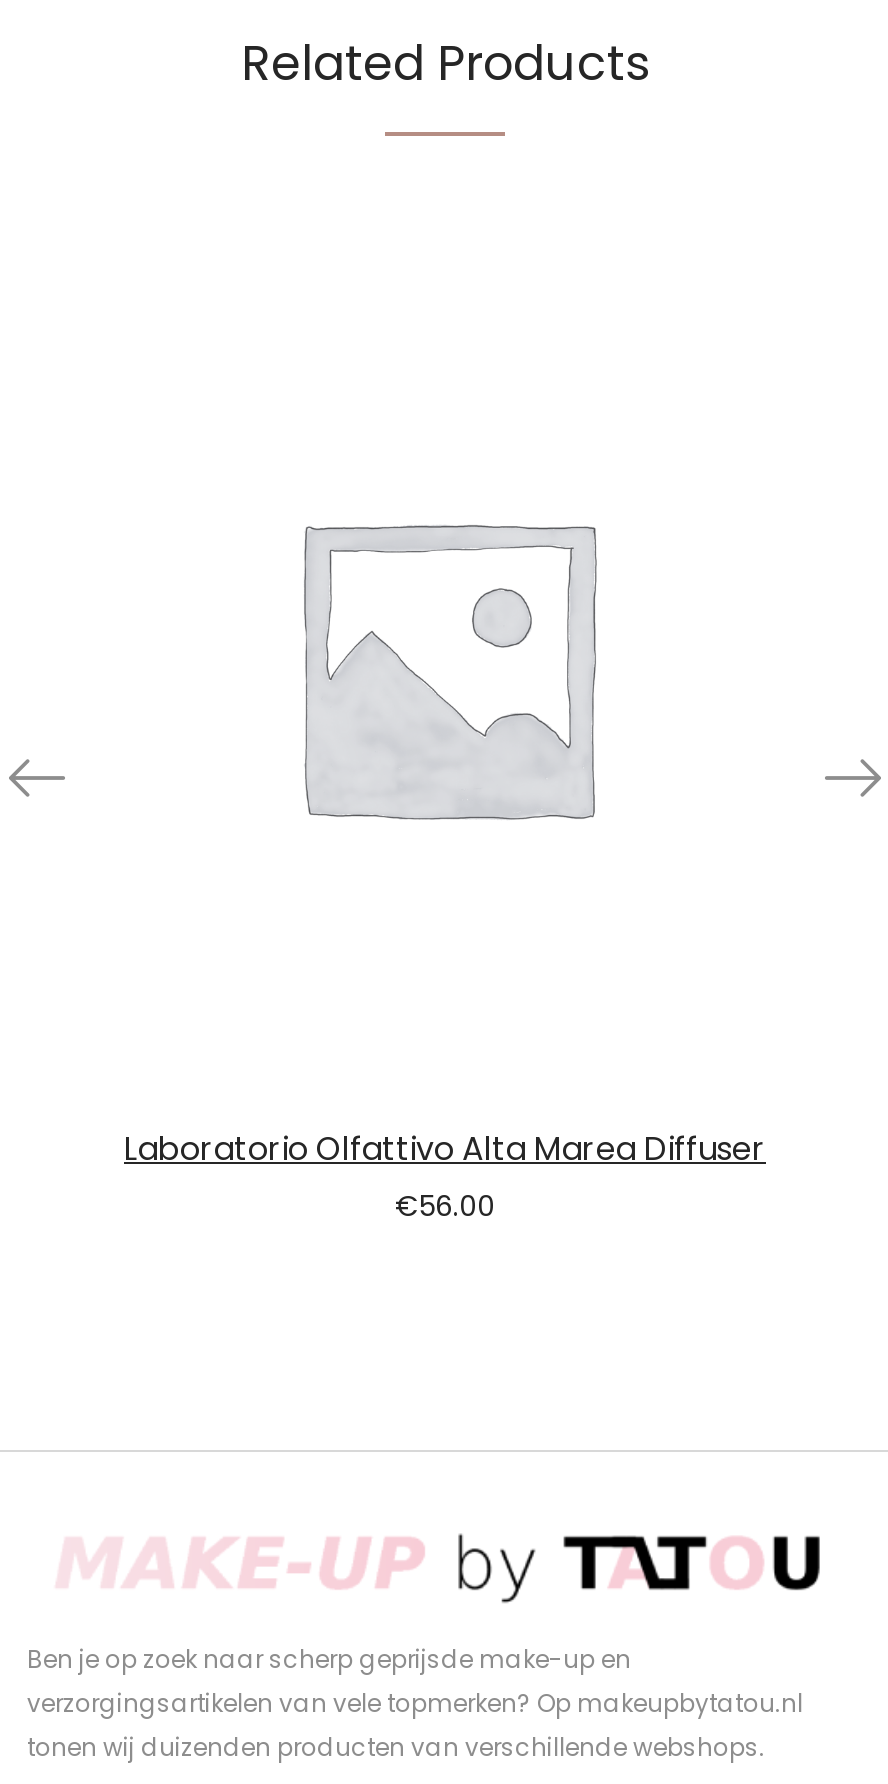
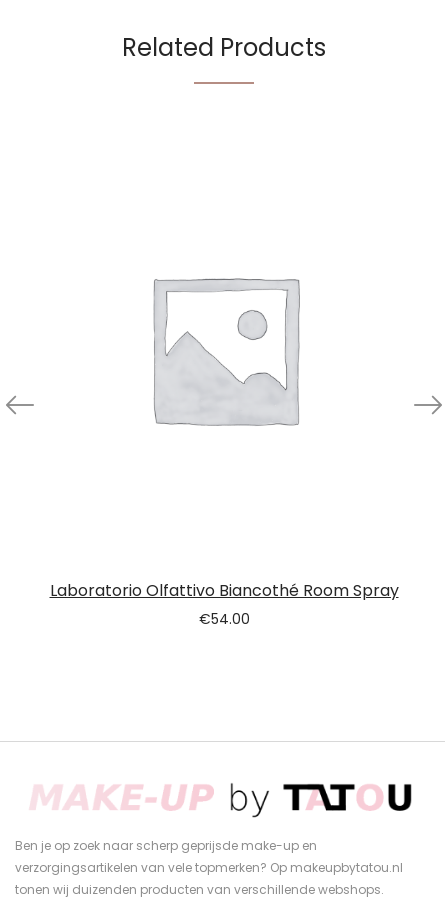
[124,1126,766,1172] Laboratorio Olfattivo Alta Marea Diffuser -> [49,579,398,602] Laboratorio Olfattivo Biancothé Room Spray
[395,1186,495,1226] €56.00 -> [198,609,249,629] €54.00

